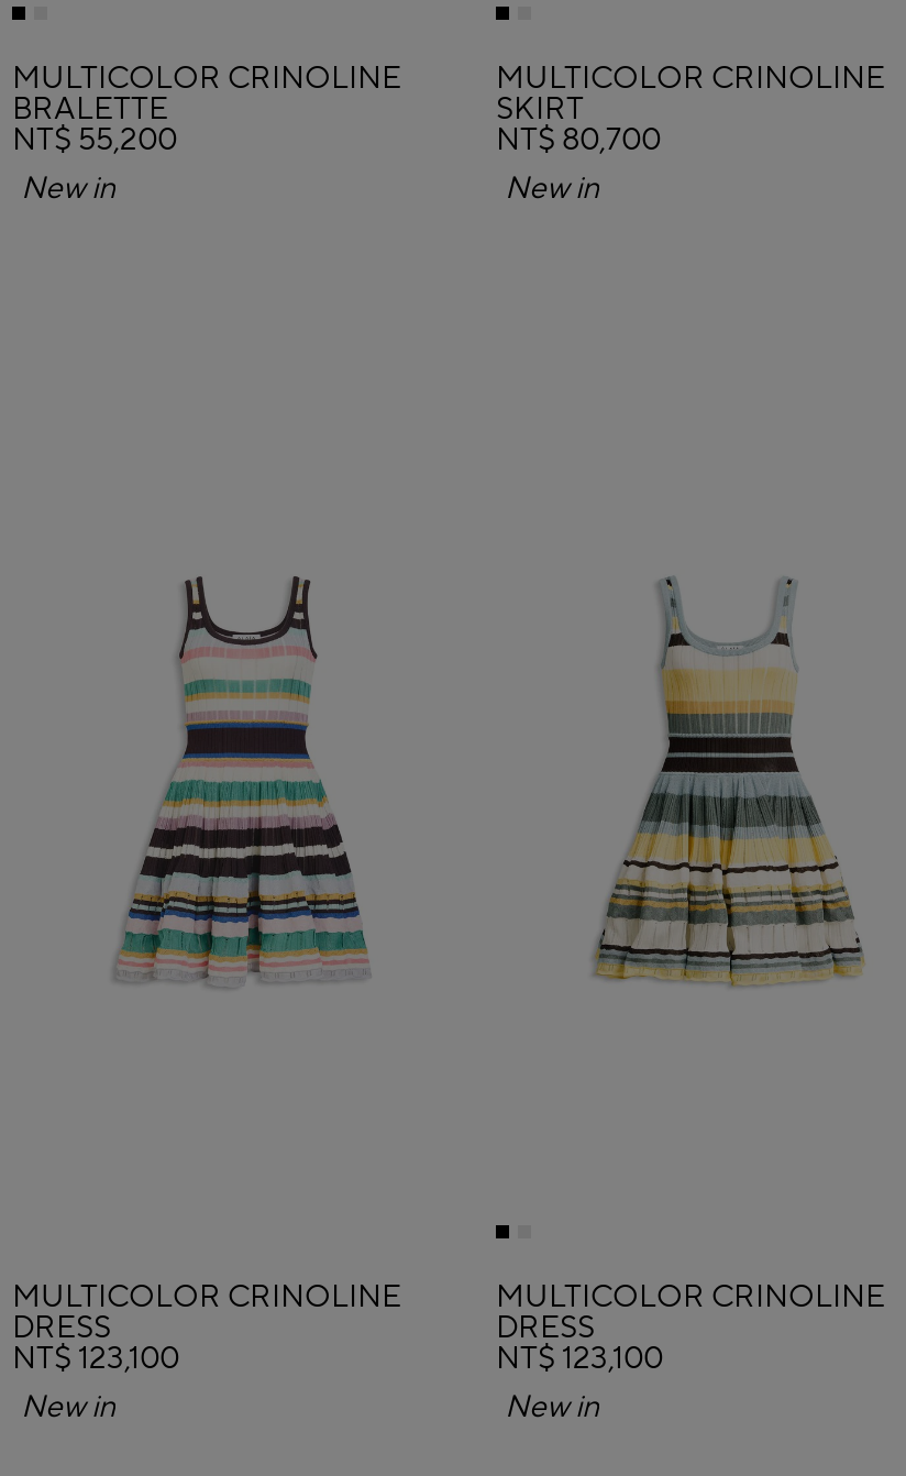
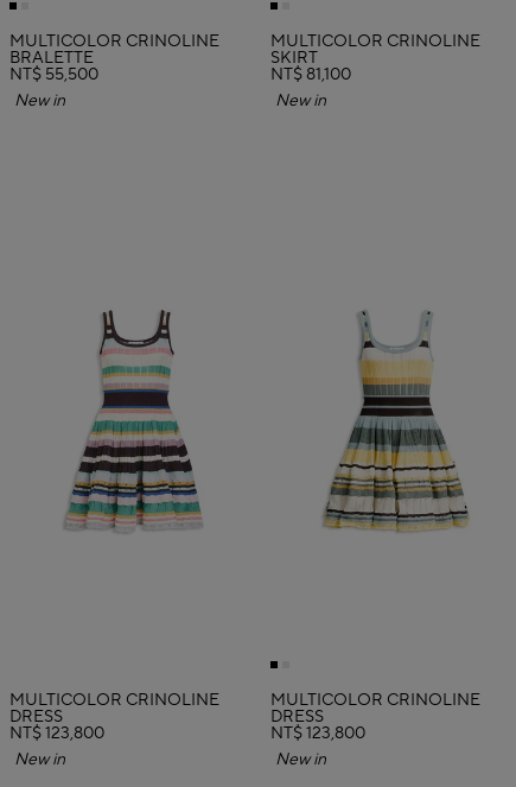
[12,120,177,160] NT$ 55,200 -> [9,64,98,86] NT$ 55,500
[496,120,661,160] NT$ 80,700 -> [270,64,351,86] NT$ 81,100
[12,1340,179,1380] NT$ 123,100 -> [9,723,104,745] NT$ 123,800
[496,1340,663,1380] NT$ 123,100 -> [270,723,365,745] NT$ 123,800

